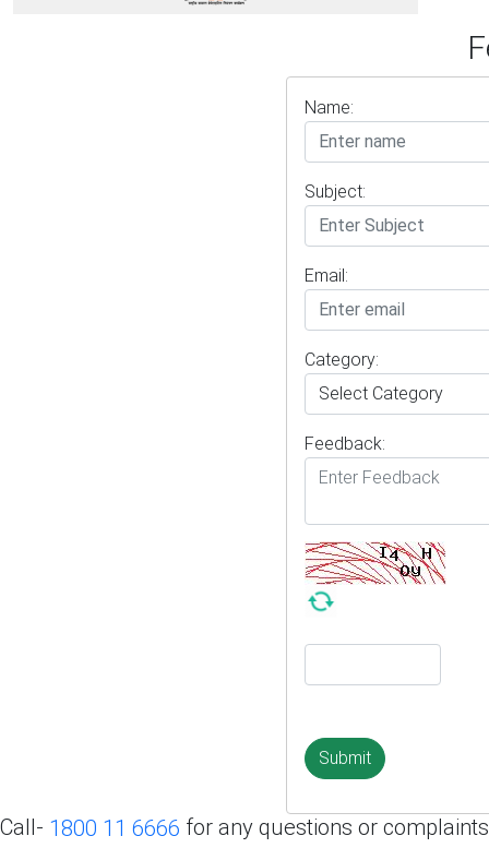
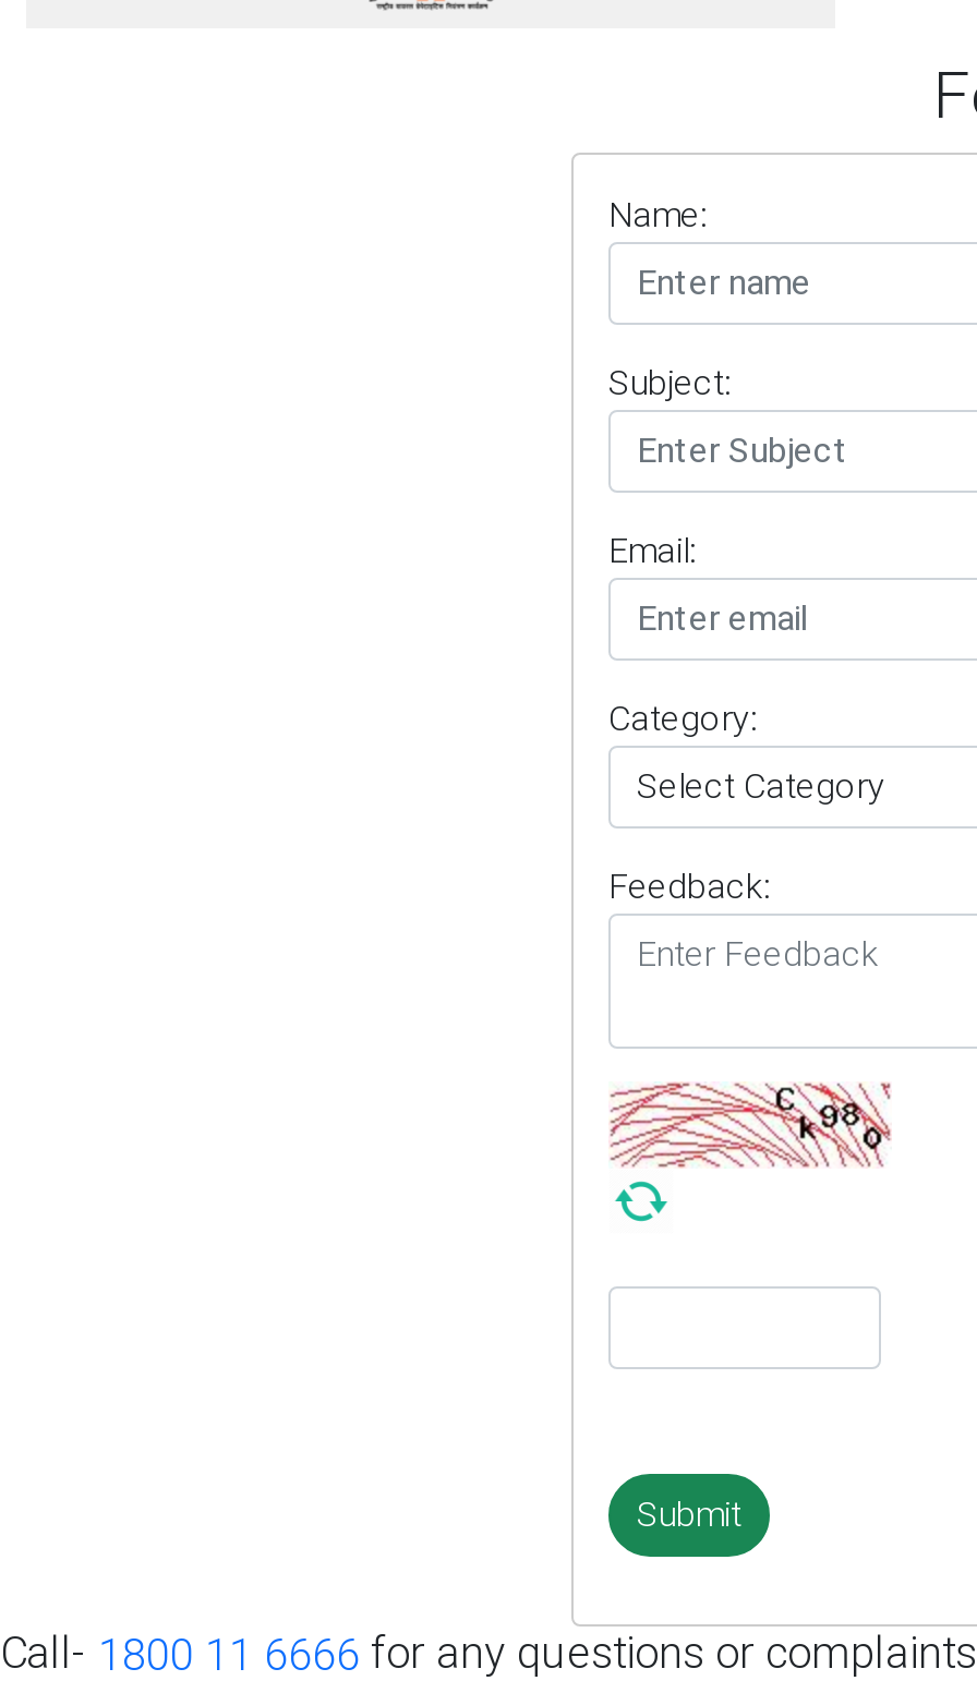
[305,540,446,585] [image] -> [611,1081,892,1169] [image]

